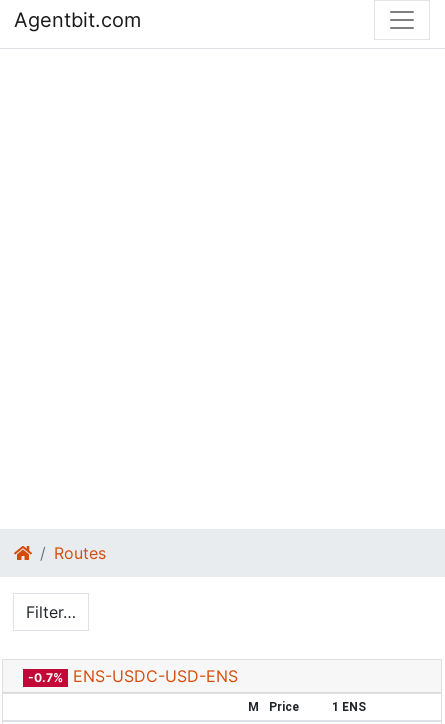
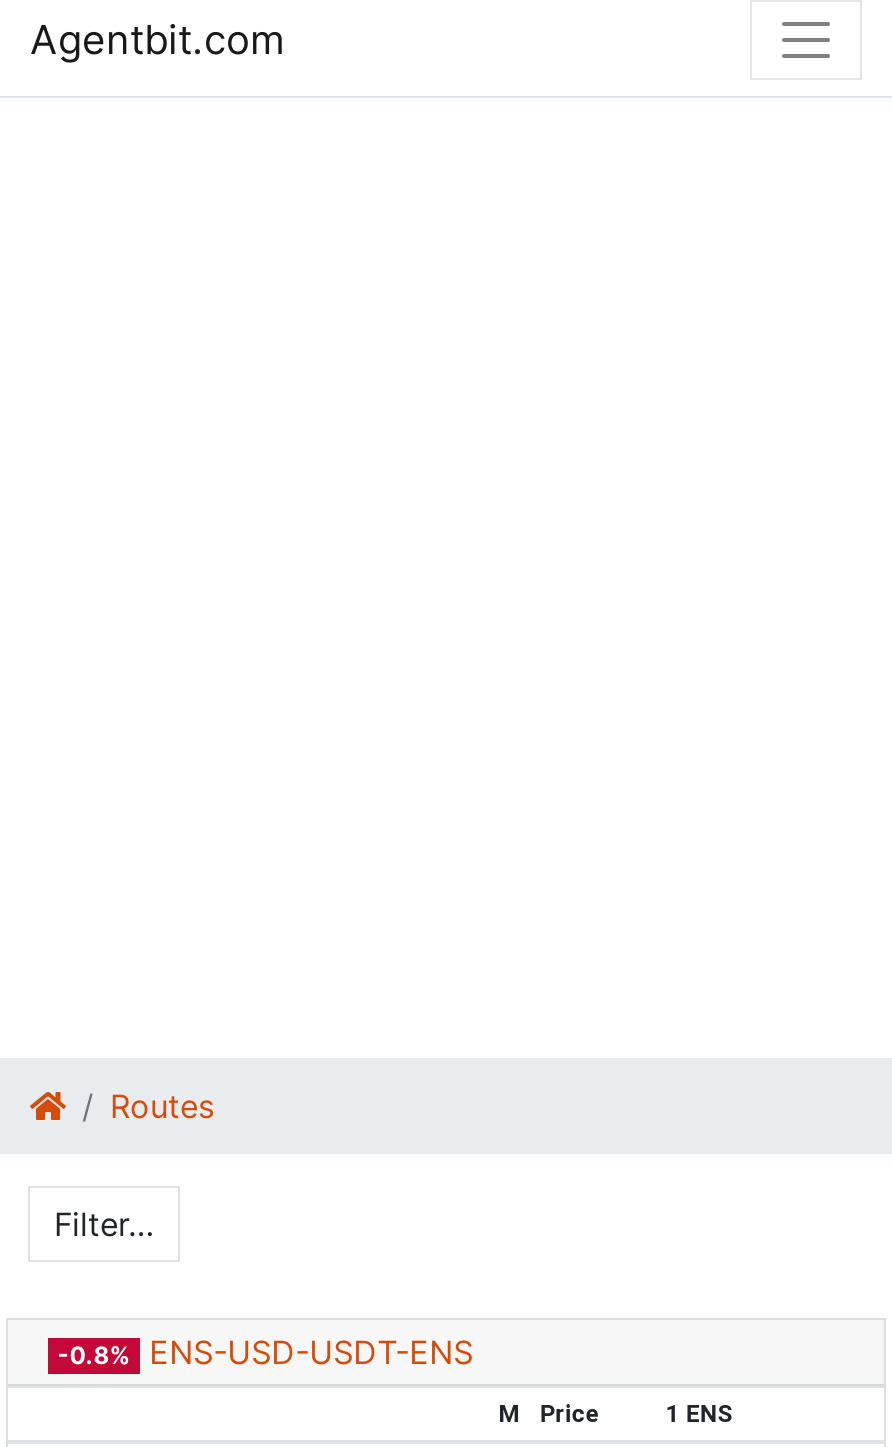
[28,666,238,686] -0.7% | ENS-USDC-USD-ENS -> [58,1332,473,1372] -0.8% | ENS-USD-USDT-ENS

